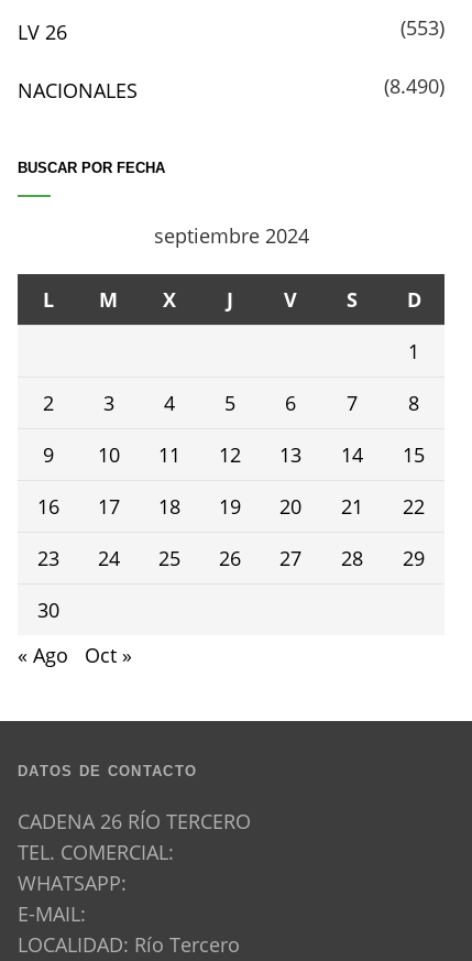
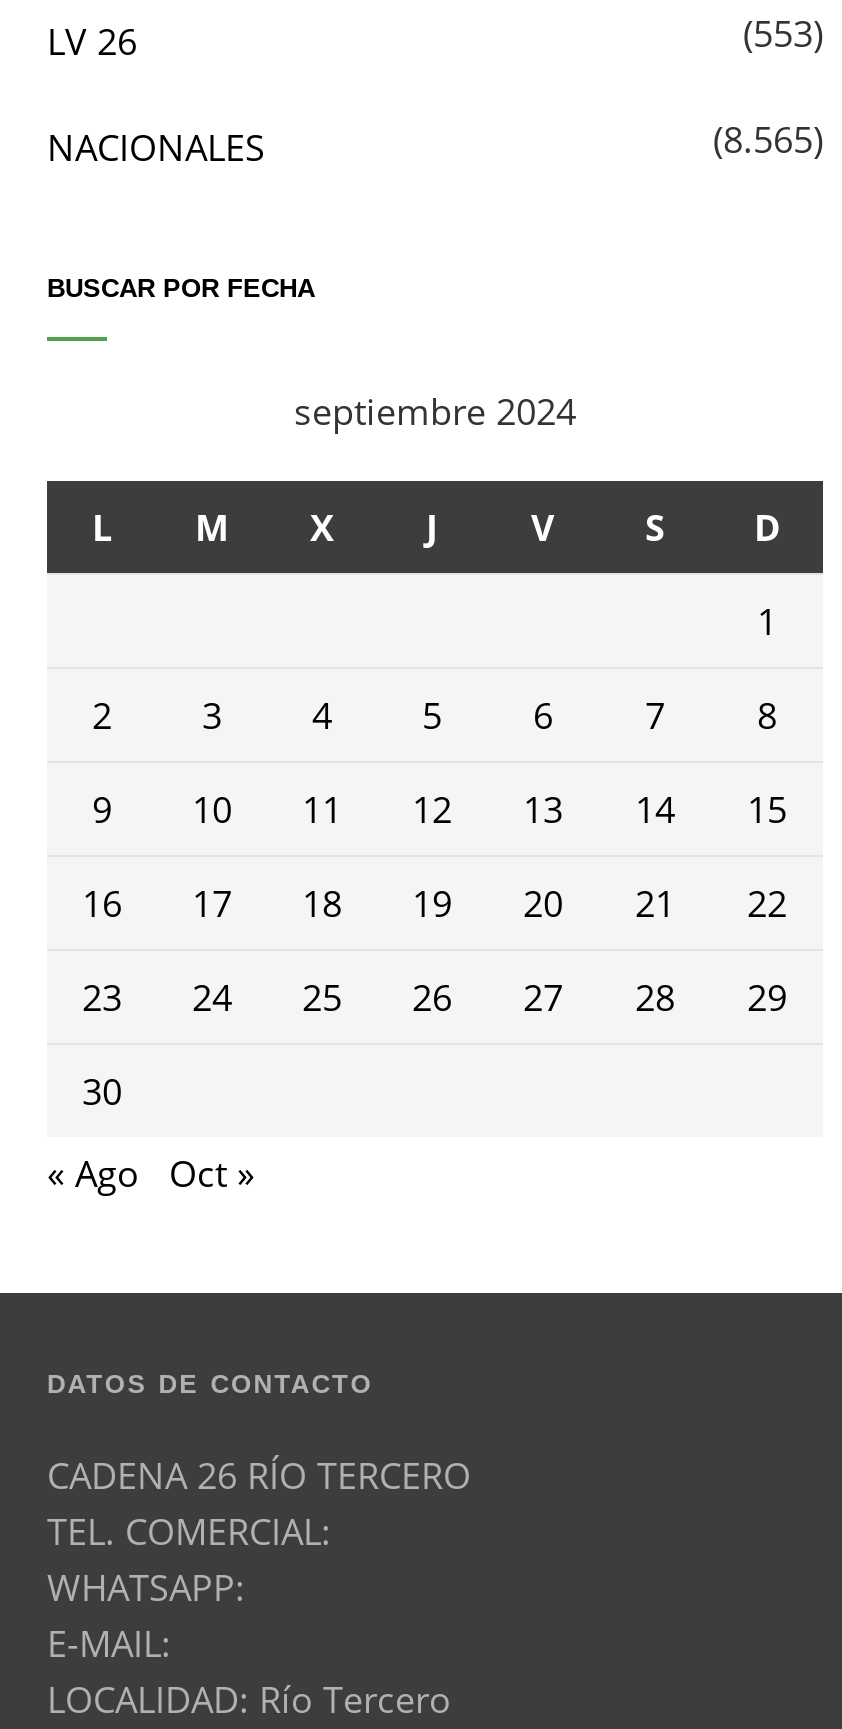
[384,73,444,99] (8.490) -> [713,115,823,163] (8.565)

